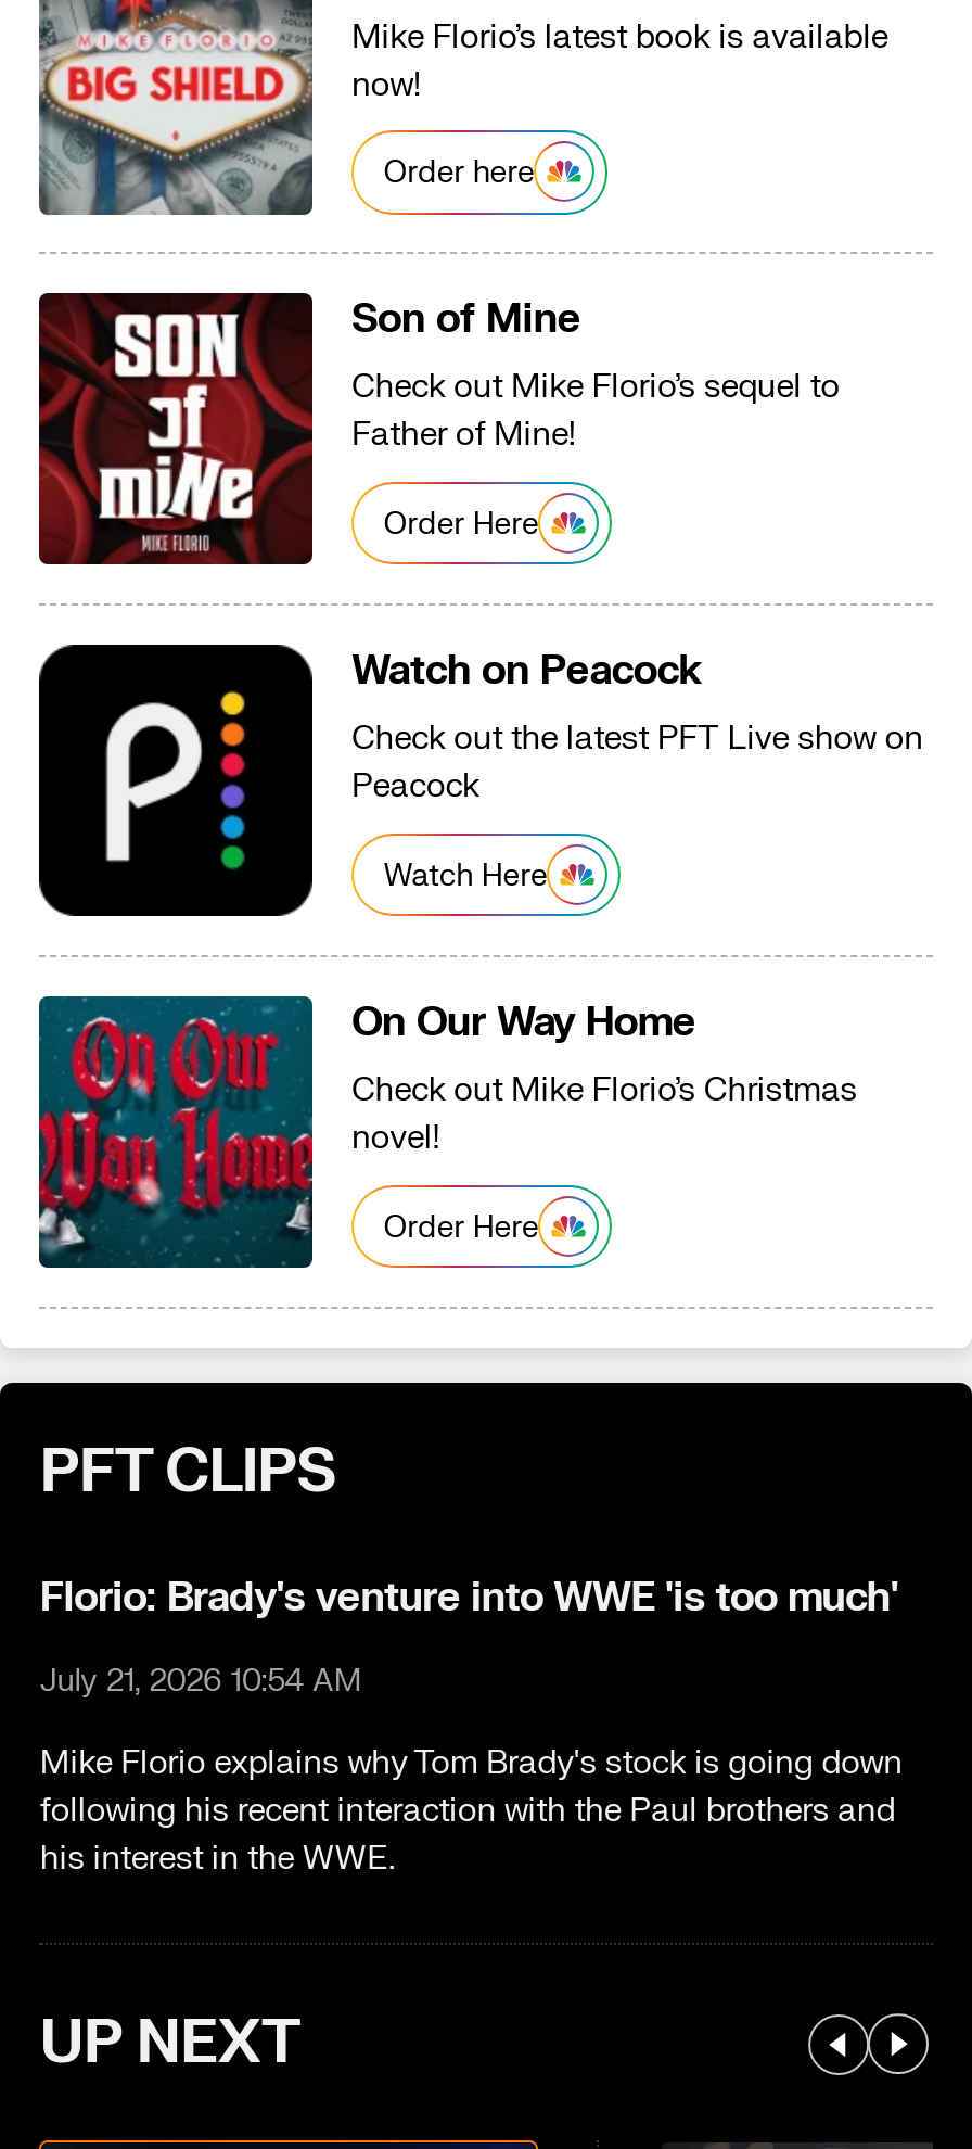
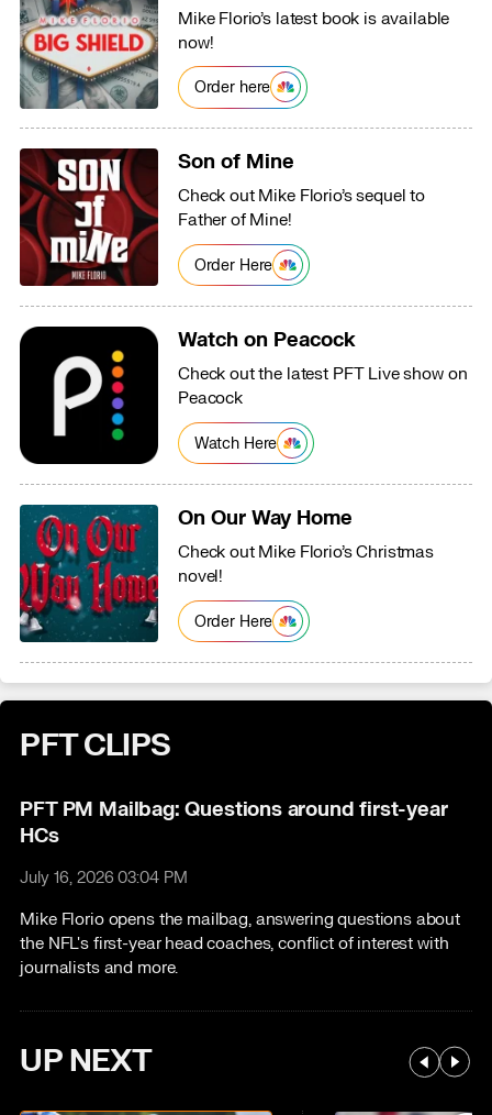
[40,1571,898,1623] Florio: Brady's venture into WWE 'is too much' -> [20,796,448,849] PFT PM Mailbag: Questions around first-year | HCs
[40,1663,362,1700] July 21, 2026 10:54 AM -> [20,869,188,888] July 16, 2026 03:04 PM
[40,1742,903,1879] Mike Florio explains why Tom Brady's stock is going down | following his recent interaction with the Paul brothers and | his interest in the WWE. -> [20,909,460,978] Mike Florio opens the mailbag, answering questions about | the NFL's first-year head coaches, conflict of interest with | journalists and more.

